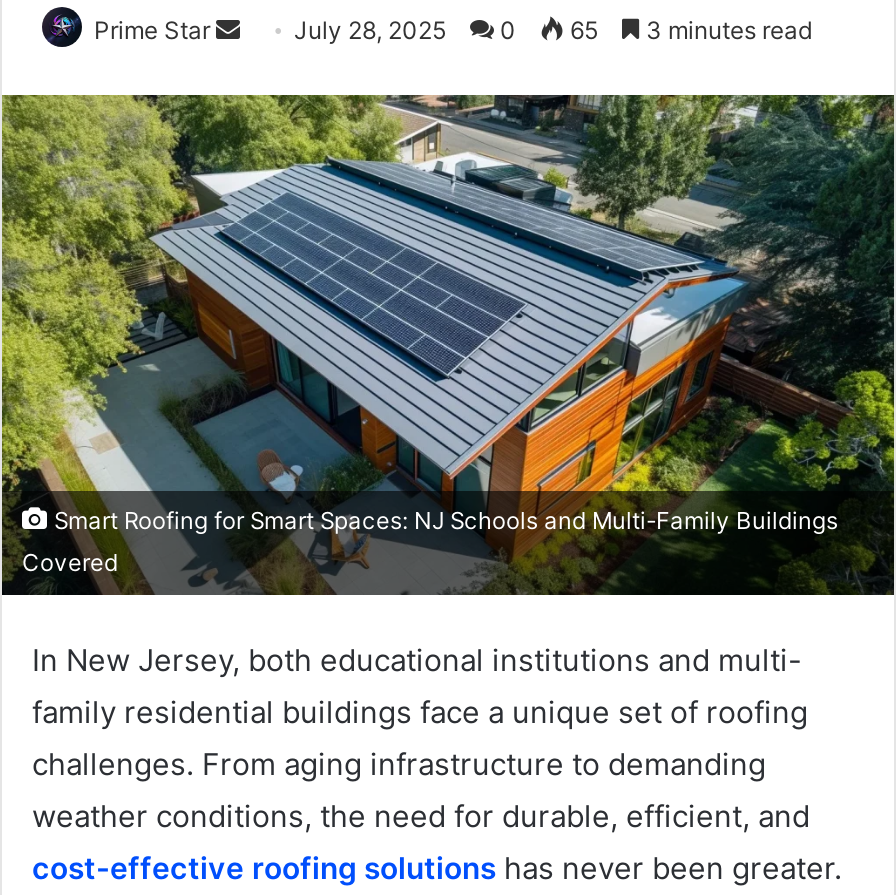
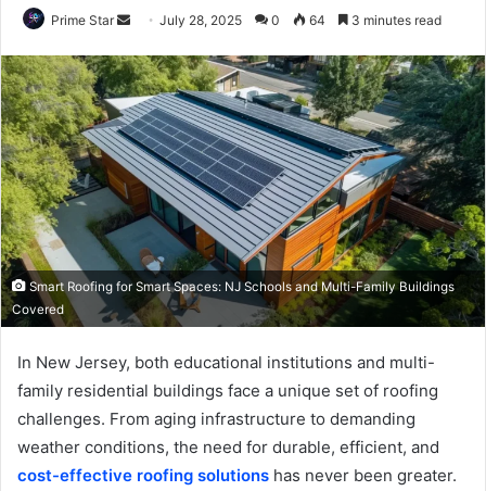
[564,14,598,44] 65 -> [306,12,325,28] 64

